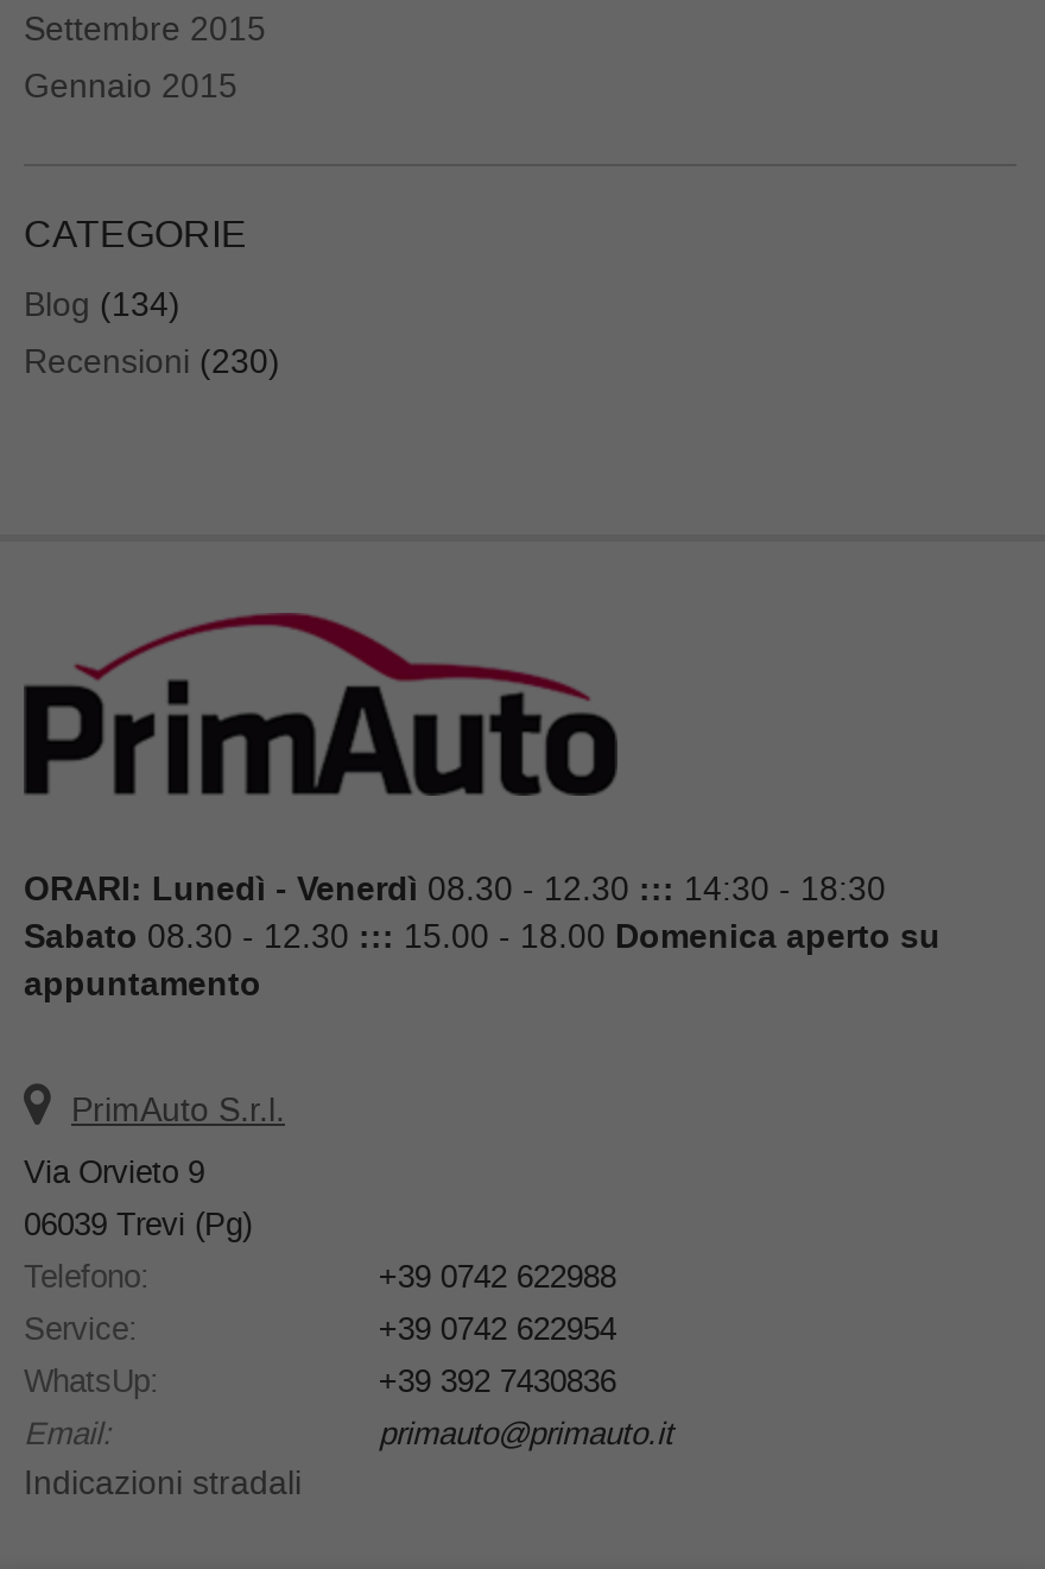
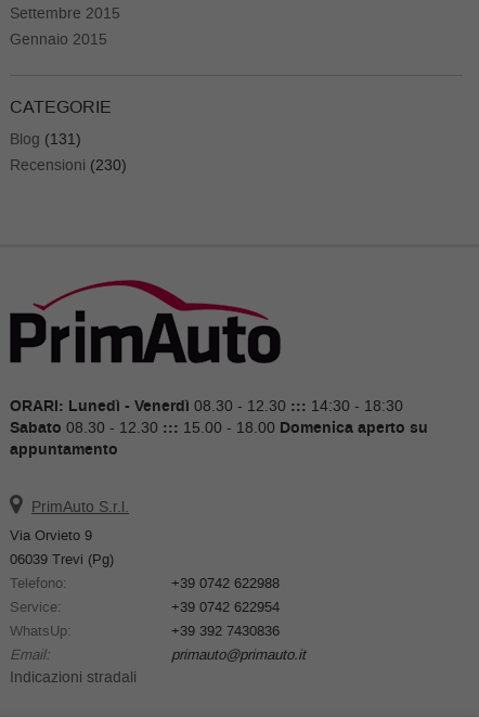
[24,283,180,328] Blog (134) -> [10,129,81,150] Blog (131)

